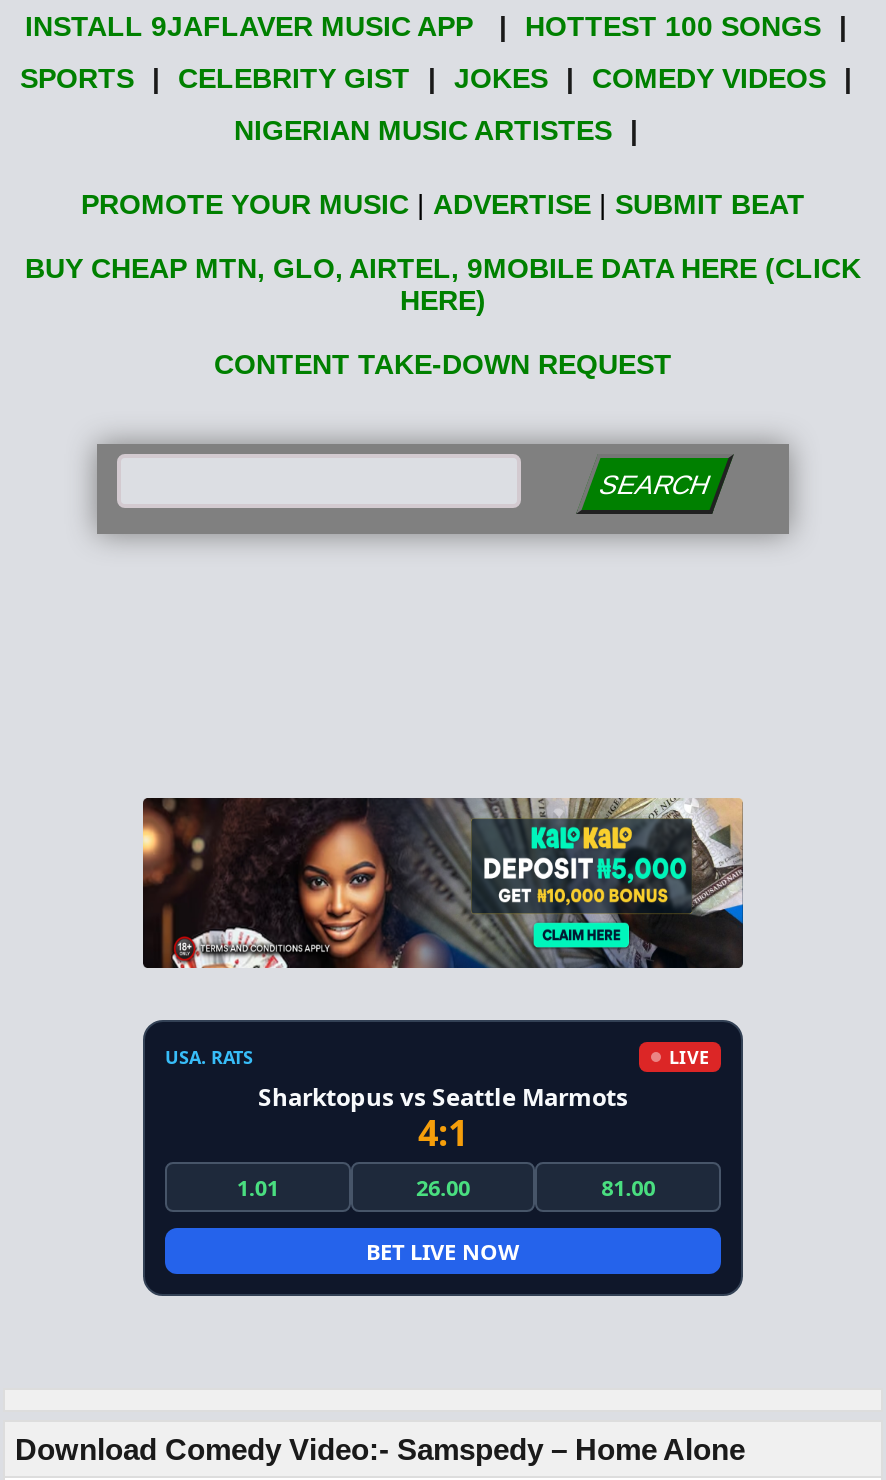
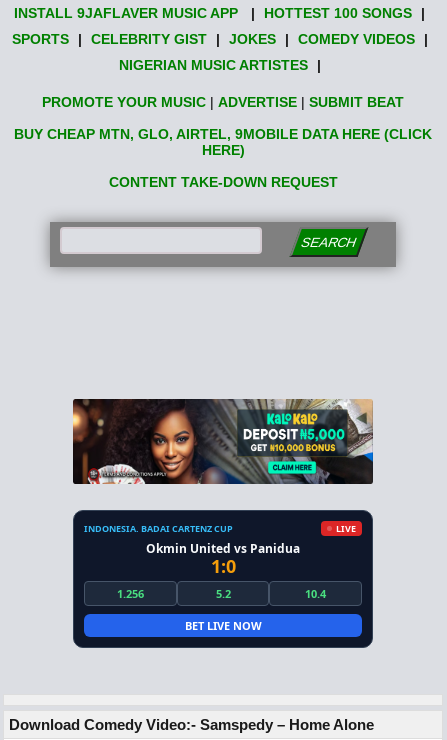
[165,1044,253,1070] USA. RATS -> [84,522,233,535] INDONESIA. BADAI CARTENZ CUP
[237,1080,655,1202] Sharktopus vs Seattle Marmots | 4:1 | 1.01 | 26.00 | 81.00 -> [117,540,326,601] Okmin United vs Panidua | 1:0 | 1.256 | 5.2 | 10.4

